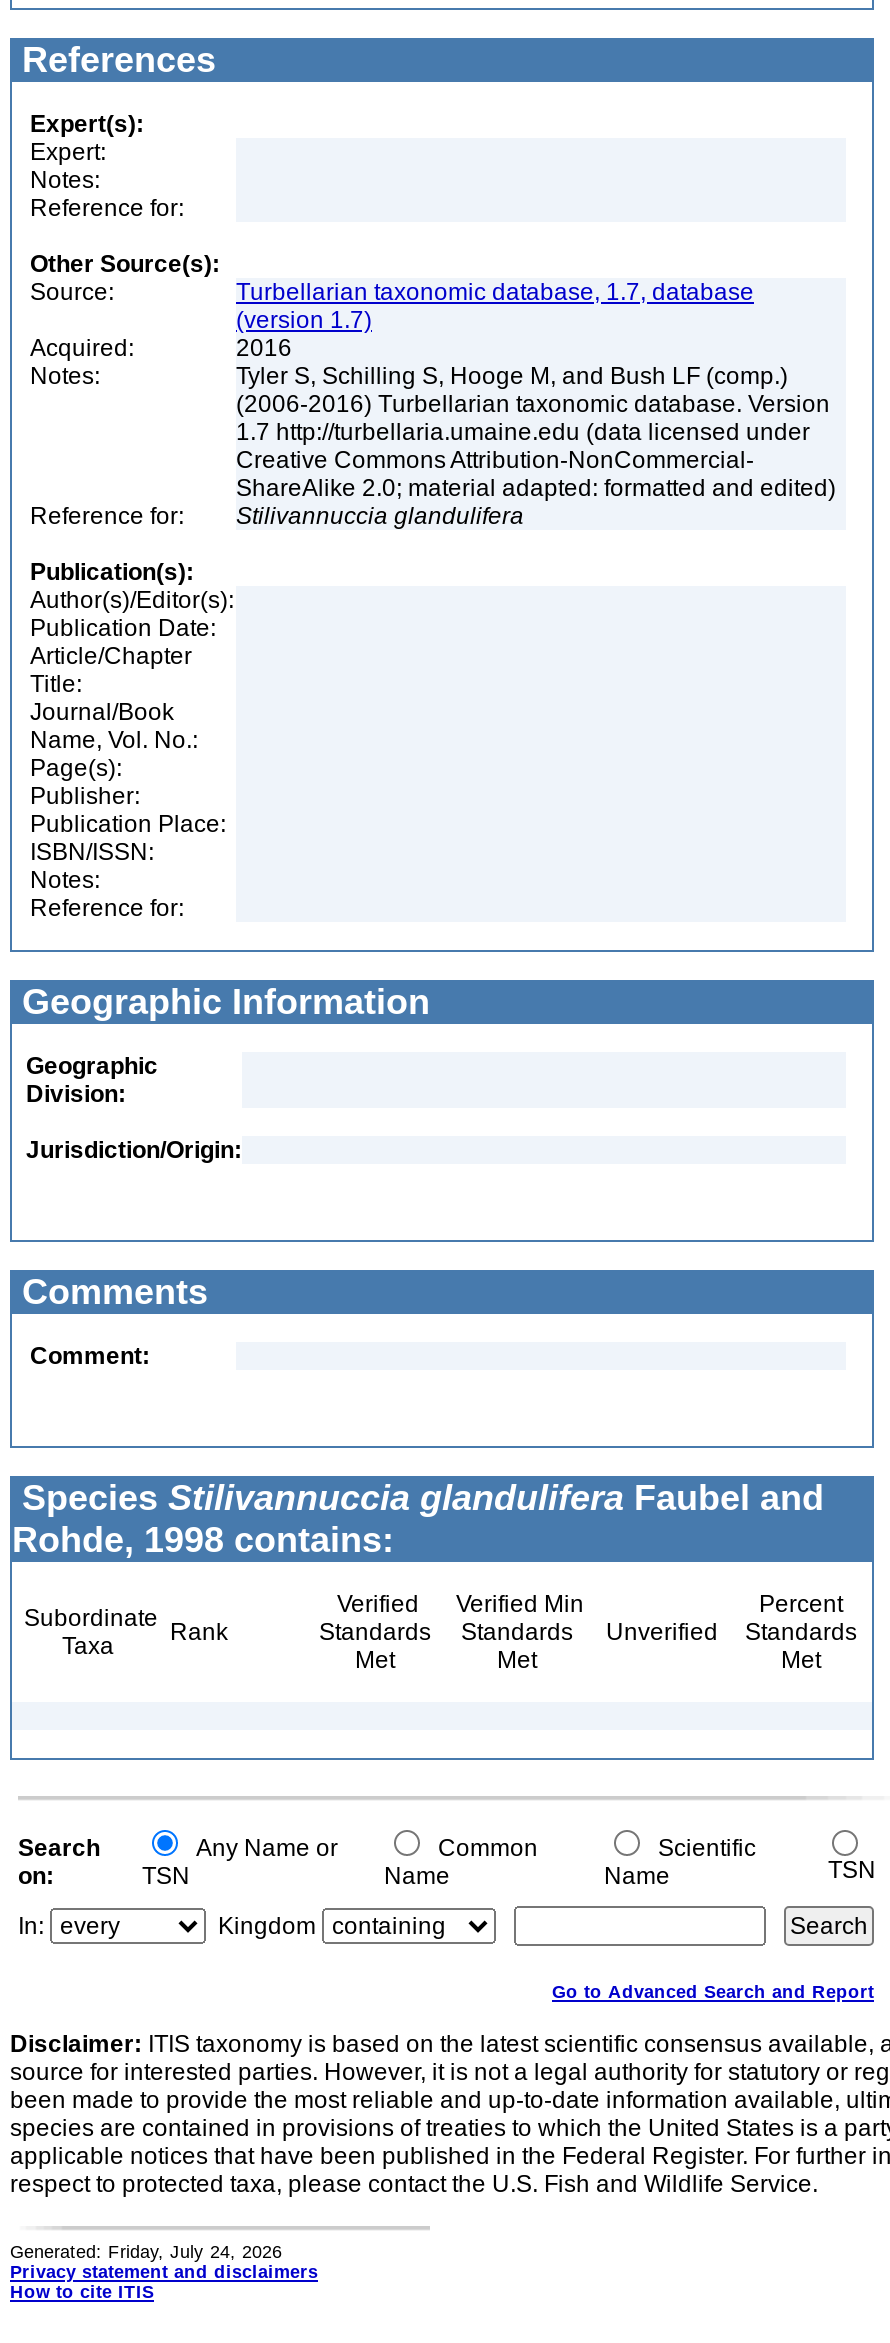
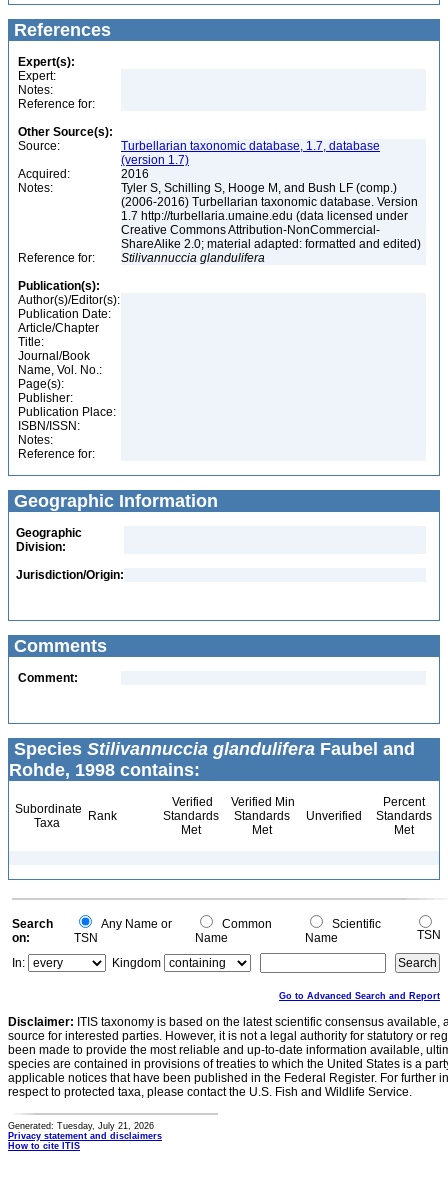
[10,2242,282,2262] Generated: Friday, July 24, 2026 -> [8,1121,154,1131] Generated: Tuesday, July 21, 2026

